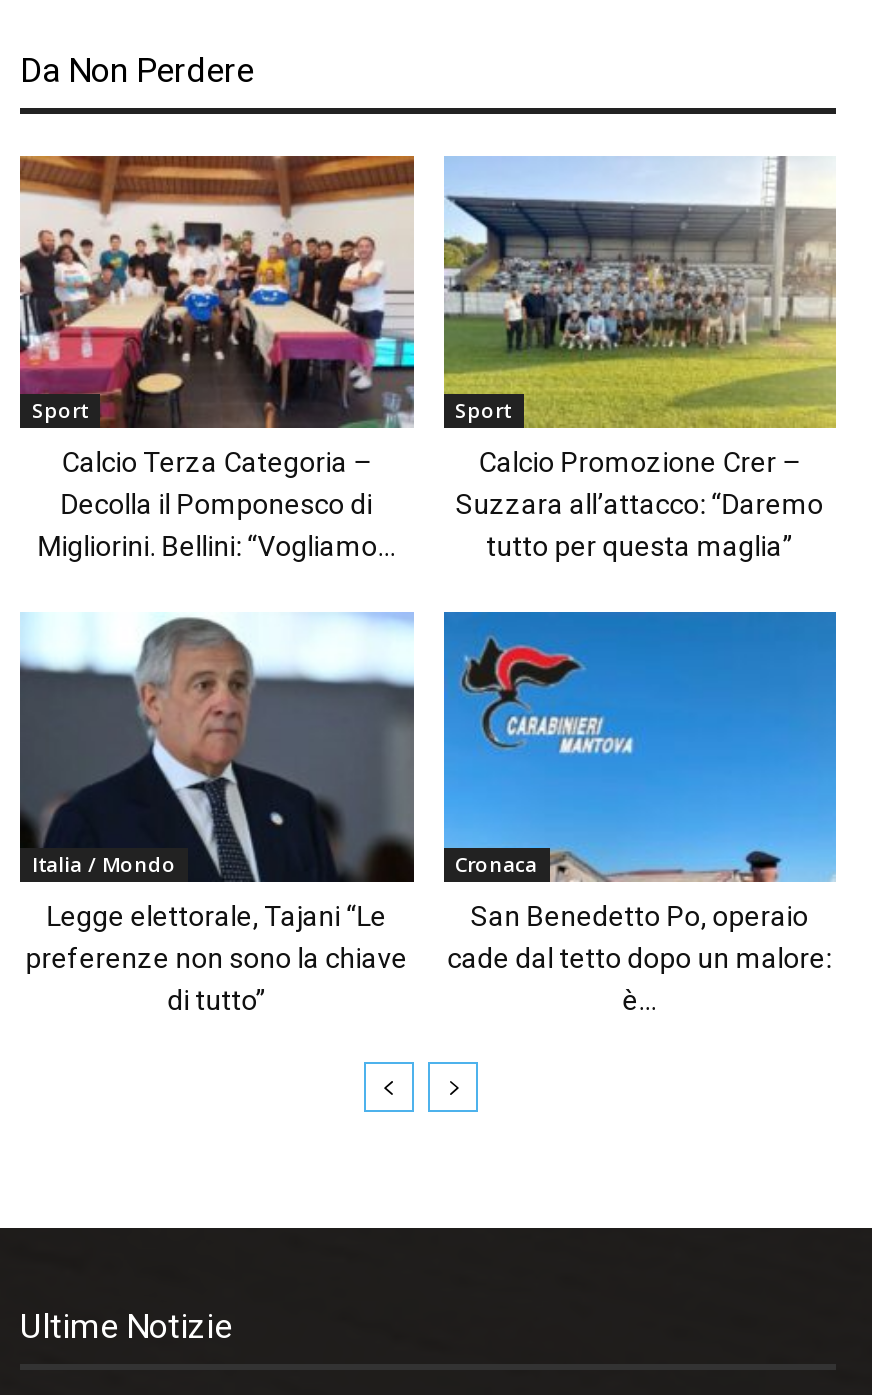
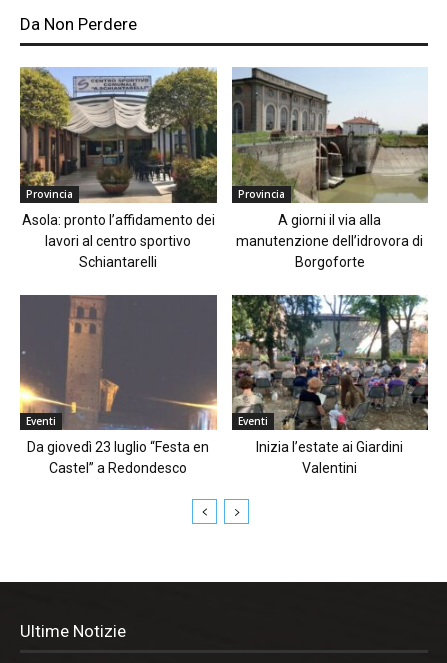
[18,154,416,430] [image] | Sport -> [19,67,218,204] [image] | Provincia
[444,156,836,430] [image] | Sport -> [231,67,429,203] [image] | Provincia
[38,445,396,561] Calcio Terza Categoria – | Decolla il Pomponesco di | Migliorini. Bellini: “Vogliamo... -> [22,212,215,270] Asola: pronto l’affidamento dei | lavori al centro sportivo | Schiantarelli
[456,445,824,561] Calcio Promozione Crer – | Suzzara all’attacco: “Daremo | tutto per questa maglia” -> [236,212,423,270] A giorni il via alla | manutenzione dell’idrovora di | Borgoforte
[18,612,416,884] [image] | Italia / Mondo -> [19,294,218,428] [image] | Eventi
[442,610,838,882] [image] | Cronaca -> [231,294,429,428] [image] | Eventi
[26,900,408,1016] Legge elettorale, Tajani “Le | preferenze non sono la chiave | di tutto” -> [27,439,209,476] Da giovedì 23 luglio “Festa en | Castel” a Redondesco
[448,900,832,1016] San Benedetto Po, operaio | cade dal tetto dopo un malore: | è... -> [256,439,403,476] Inizia l’estate ai Giardini | Valentini

